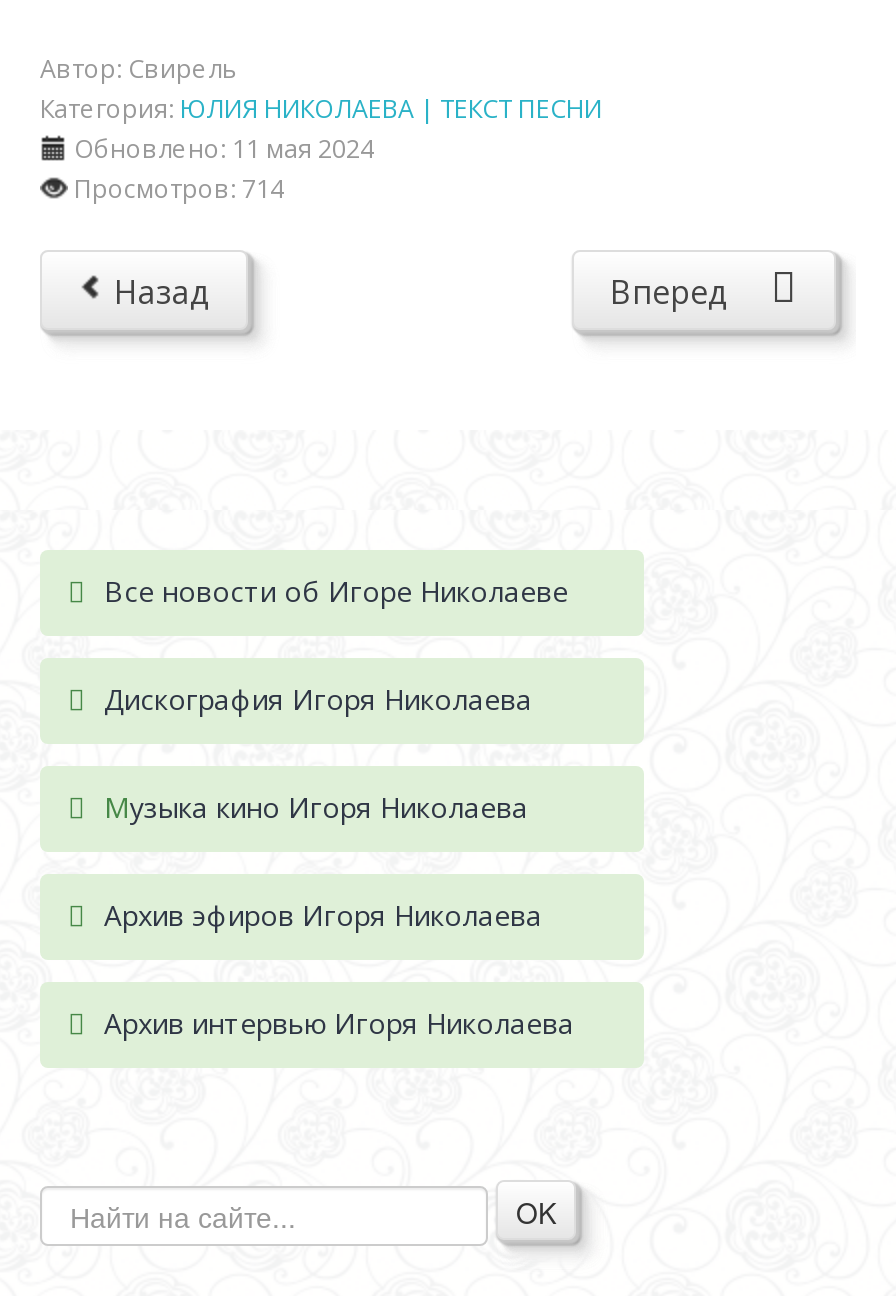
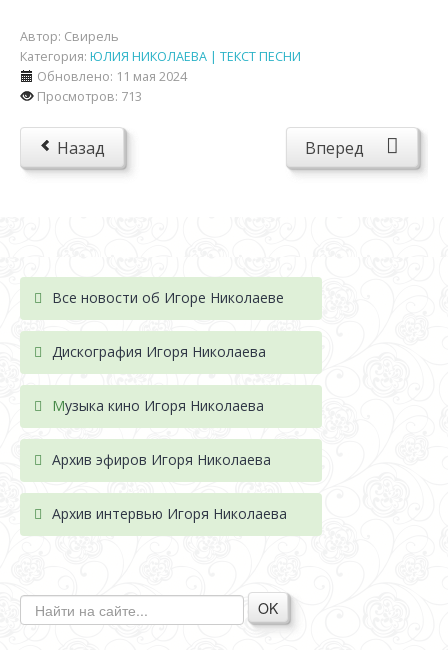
[74,172,284,206] Просмотров: 714 -> [37,88,142,105] Просмотров: 713

